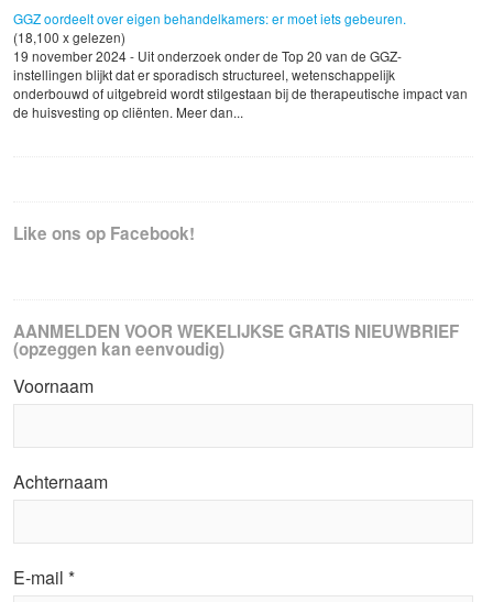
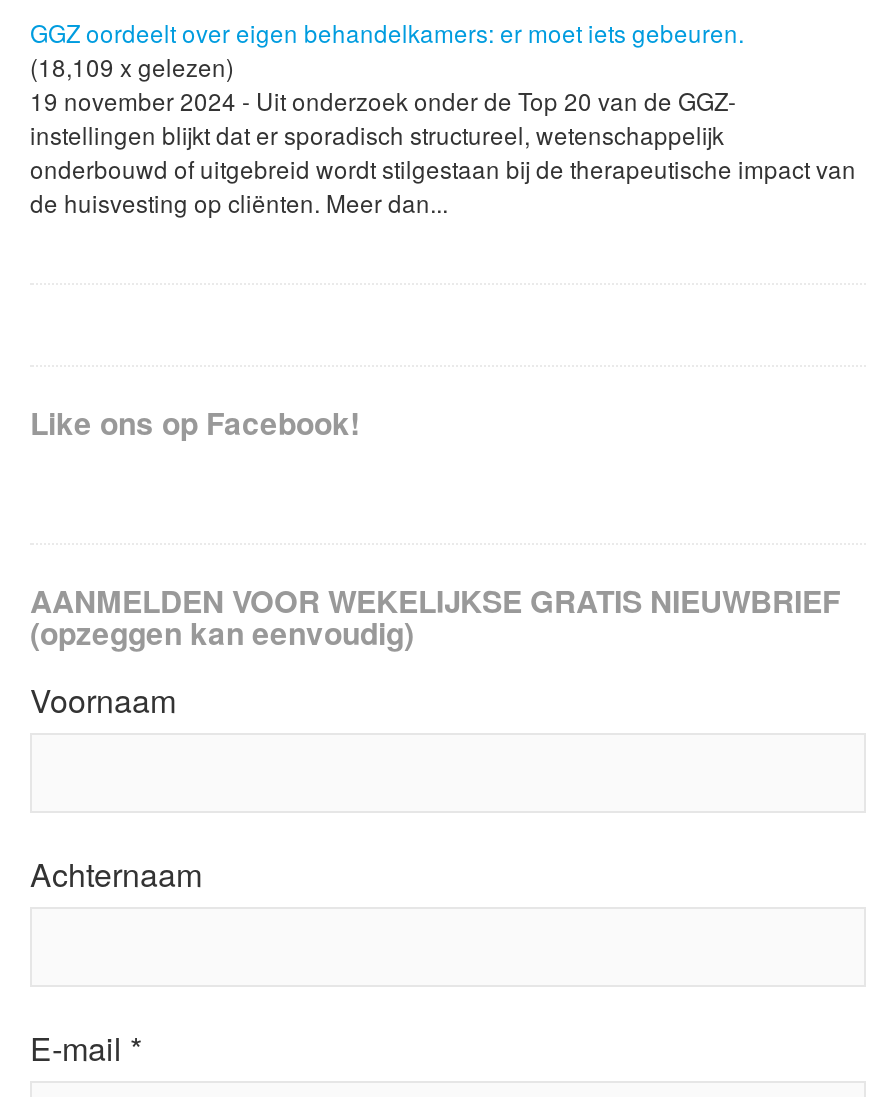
[13,28,125,47] (18,100 x gelezen) -> [30,50,234,84] (18,109 x gelezen)

